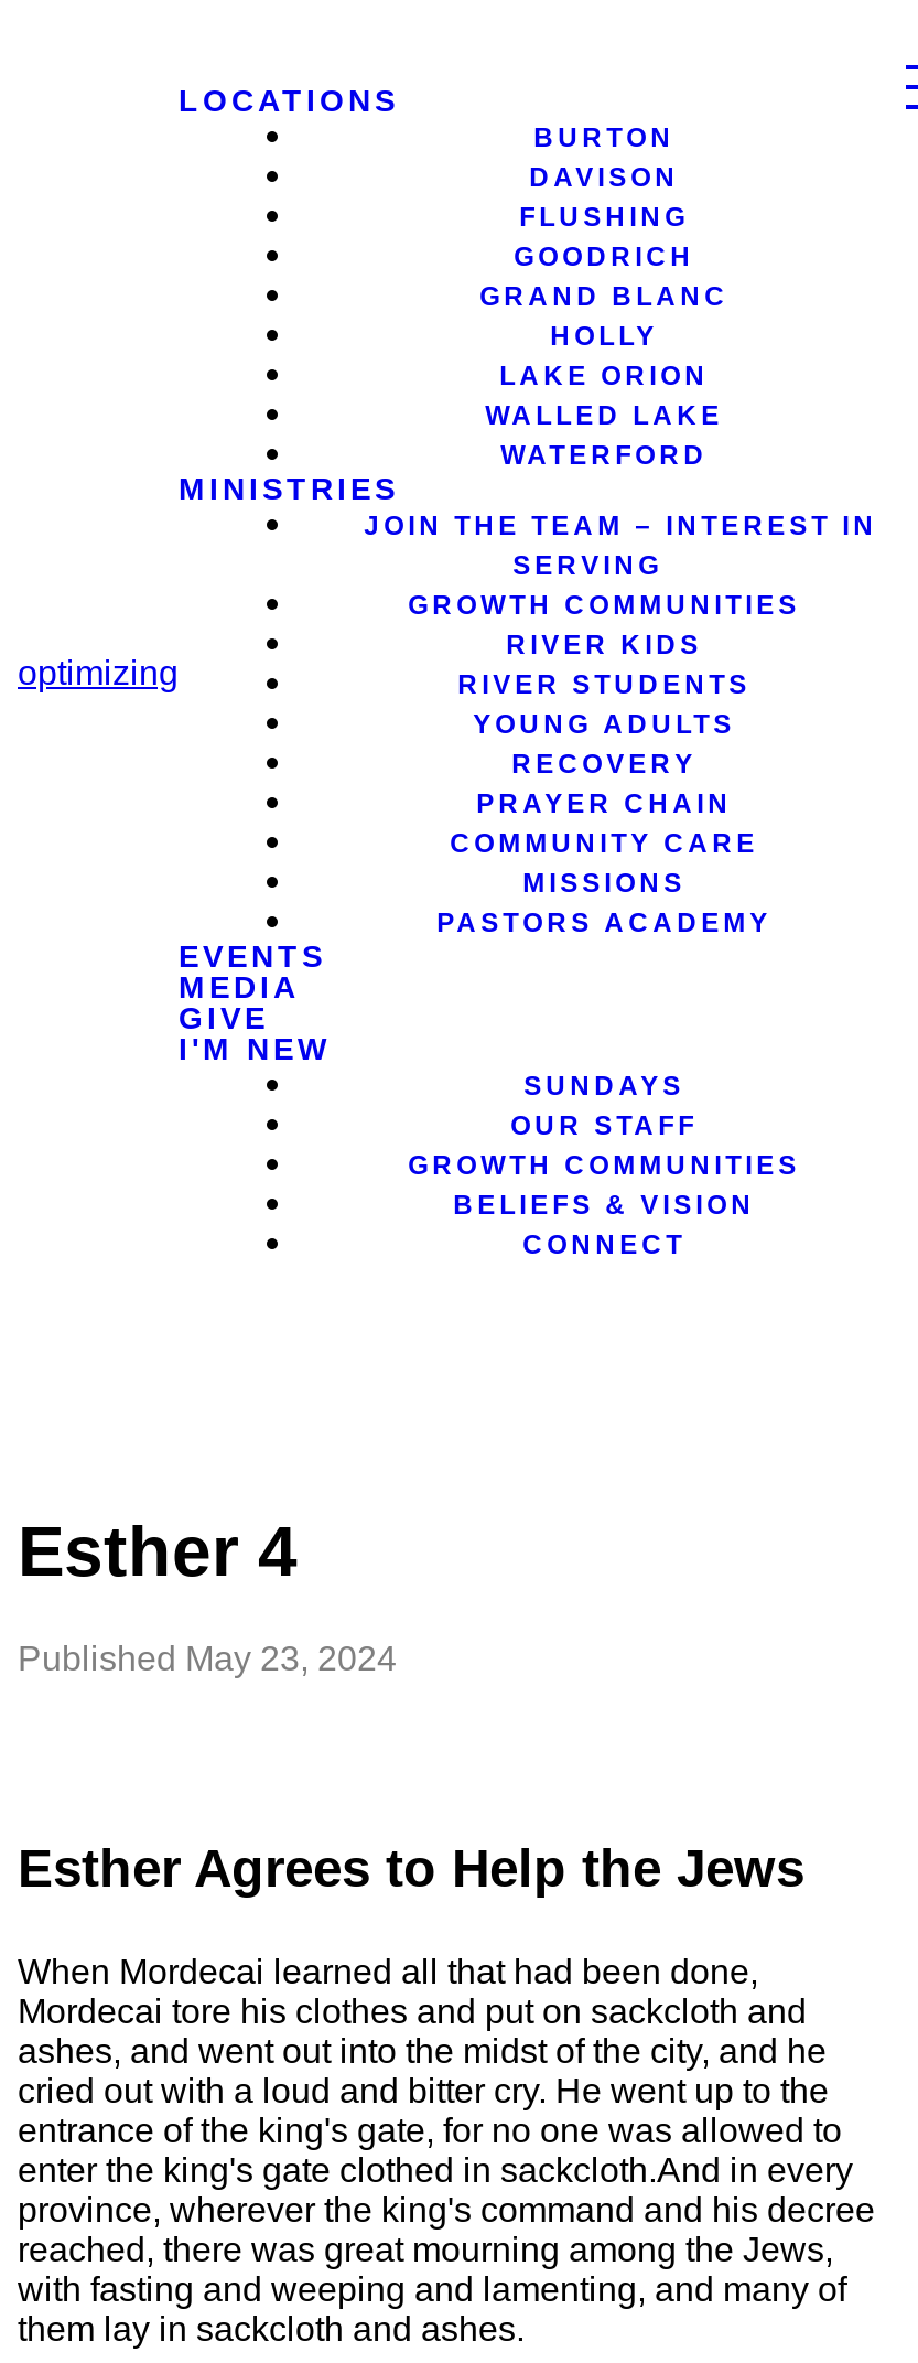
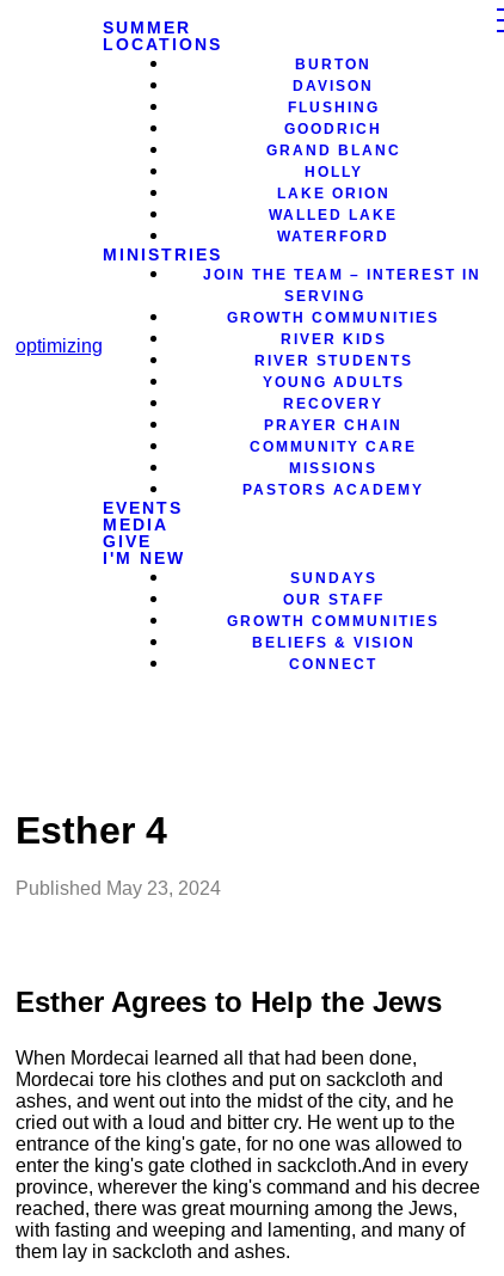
none -> [103,18,191,37] SUMMER

